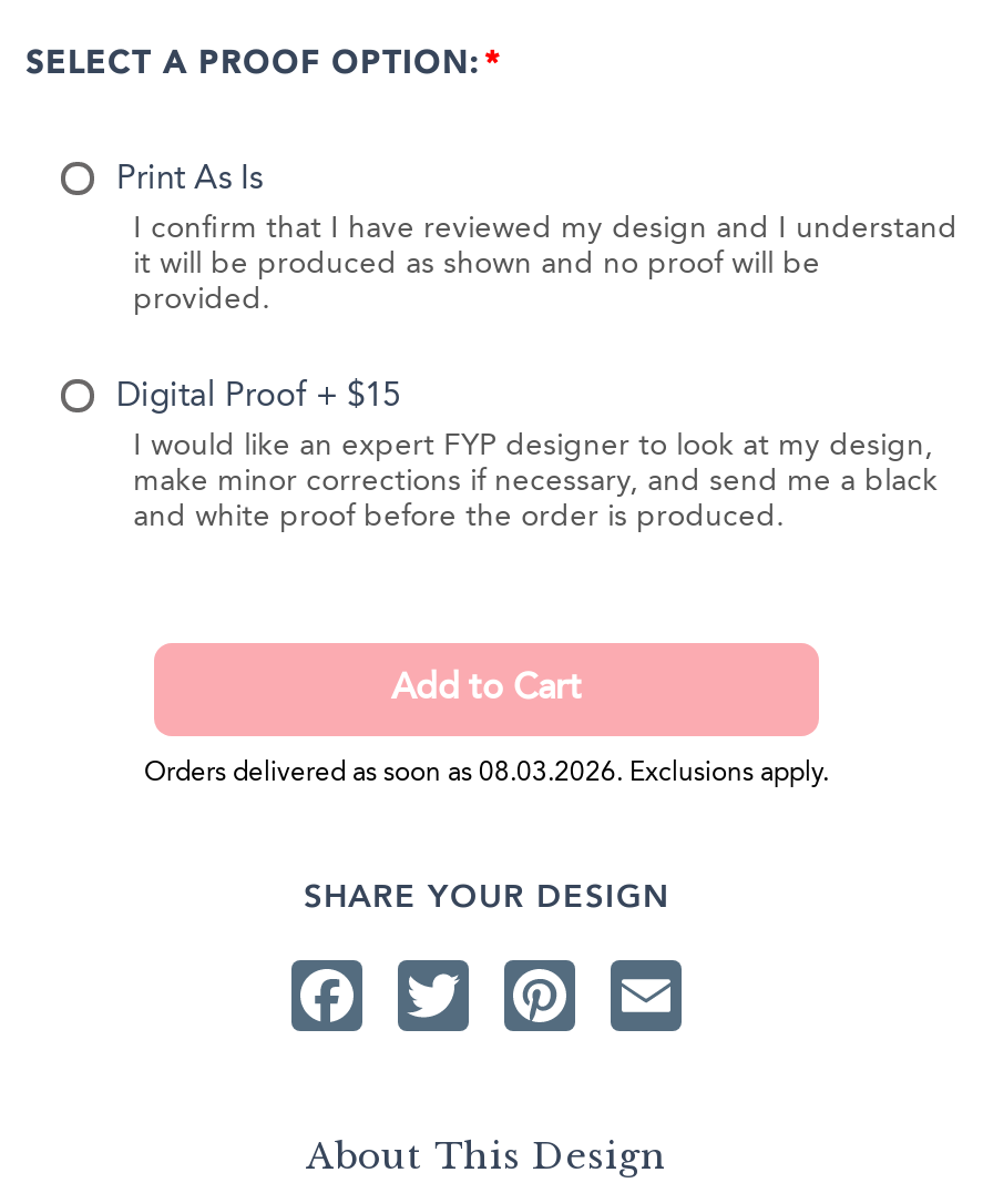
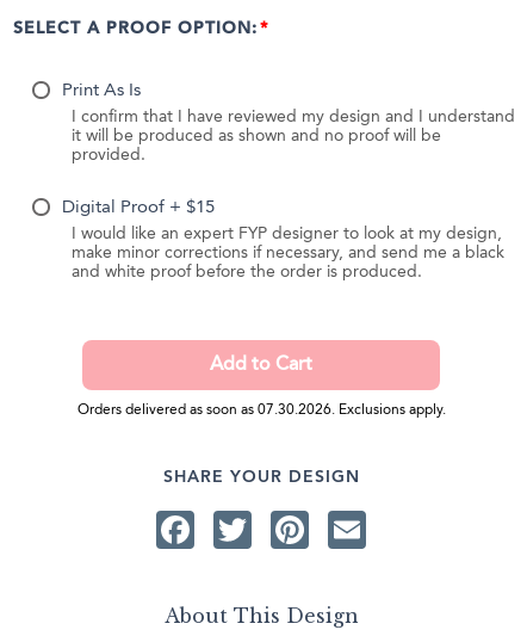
[144,761,829,788] Orders delivered as soon as 08.03.2026. Exclusions apply. -> [77,404,445,418] Orders delivered as soon as 07.30.2026. Exclusions apply.

